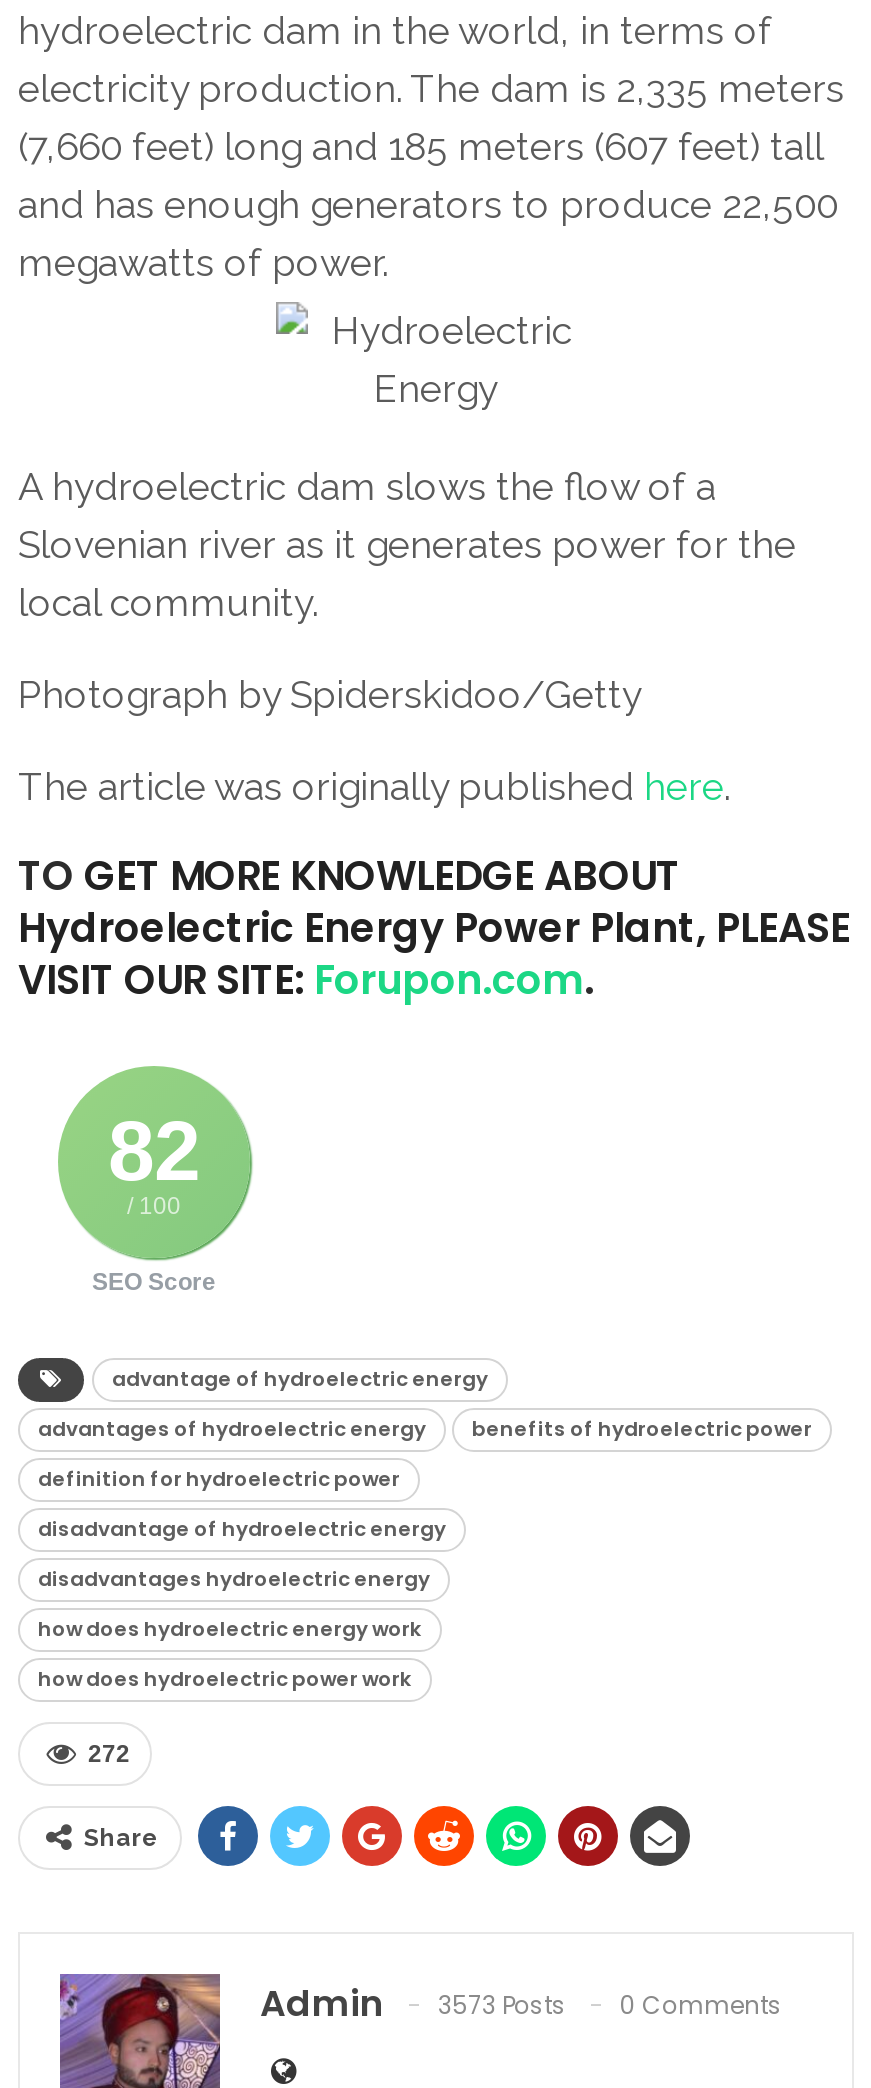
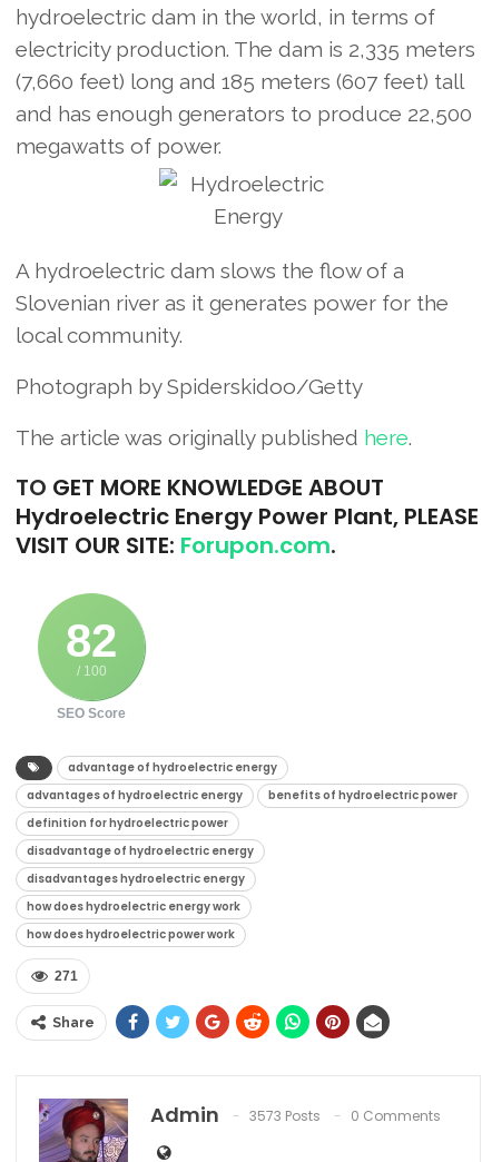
[88,1740,130,1768] 272 -> [55,968,78,984] 271

